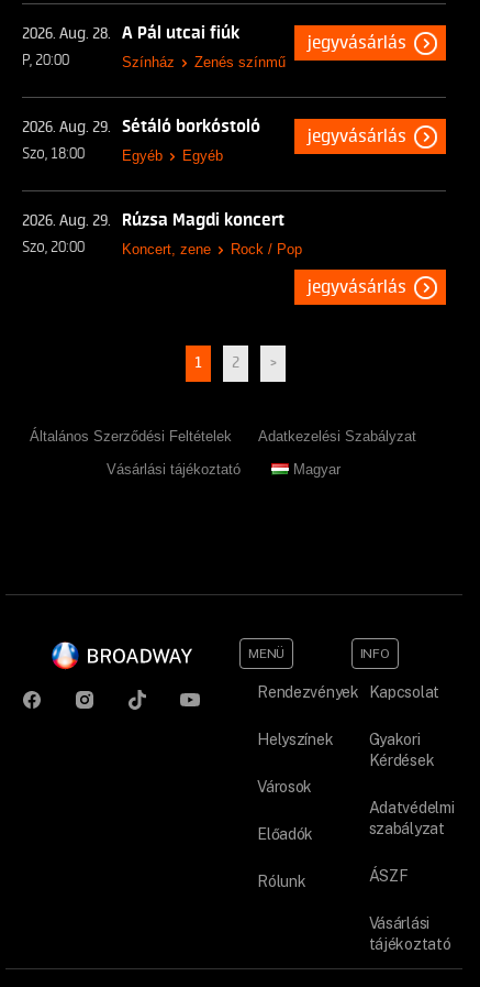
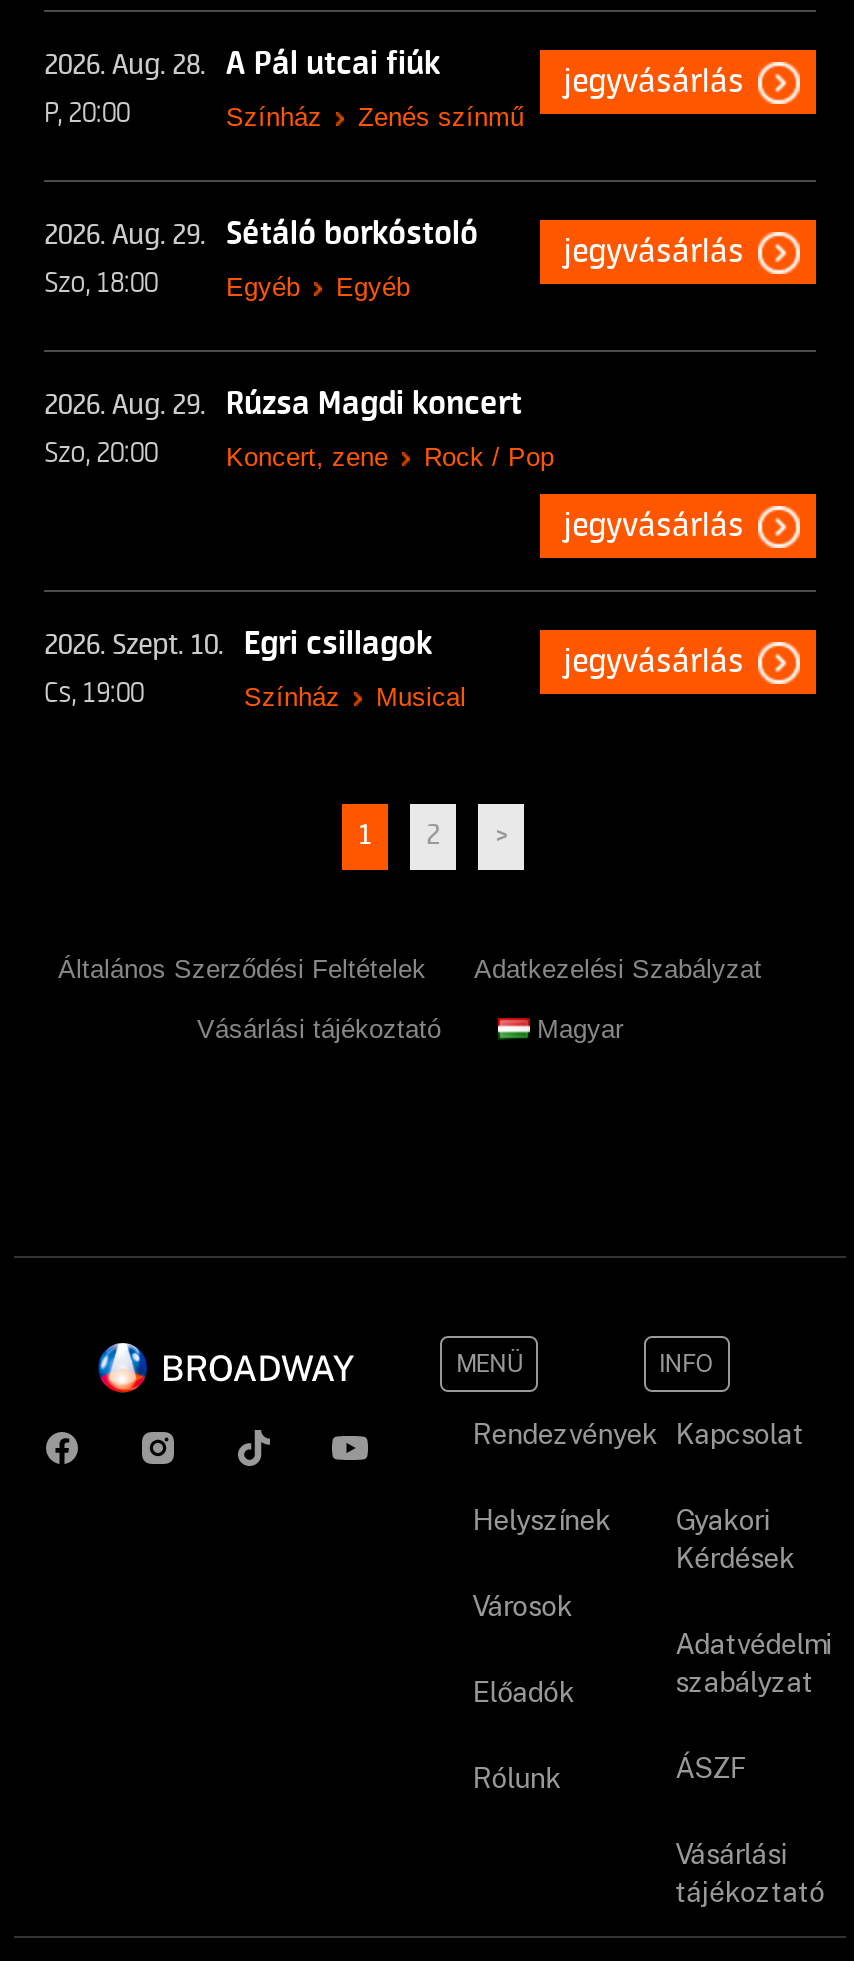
none -> [44,630,224,710] 2026. Szept. 10. | Cs, 19:00
none -> [244,626,466,712] Egri csillagok | Színház | Musical
none -> [564,644,744,680] jegyvásárlás

